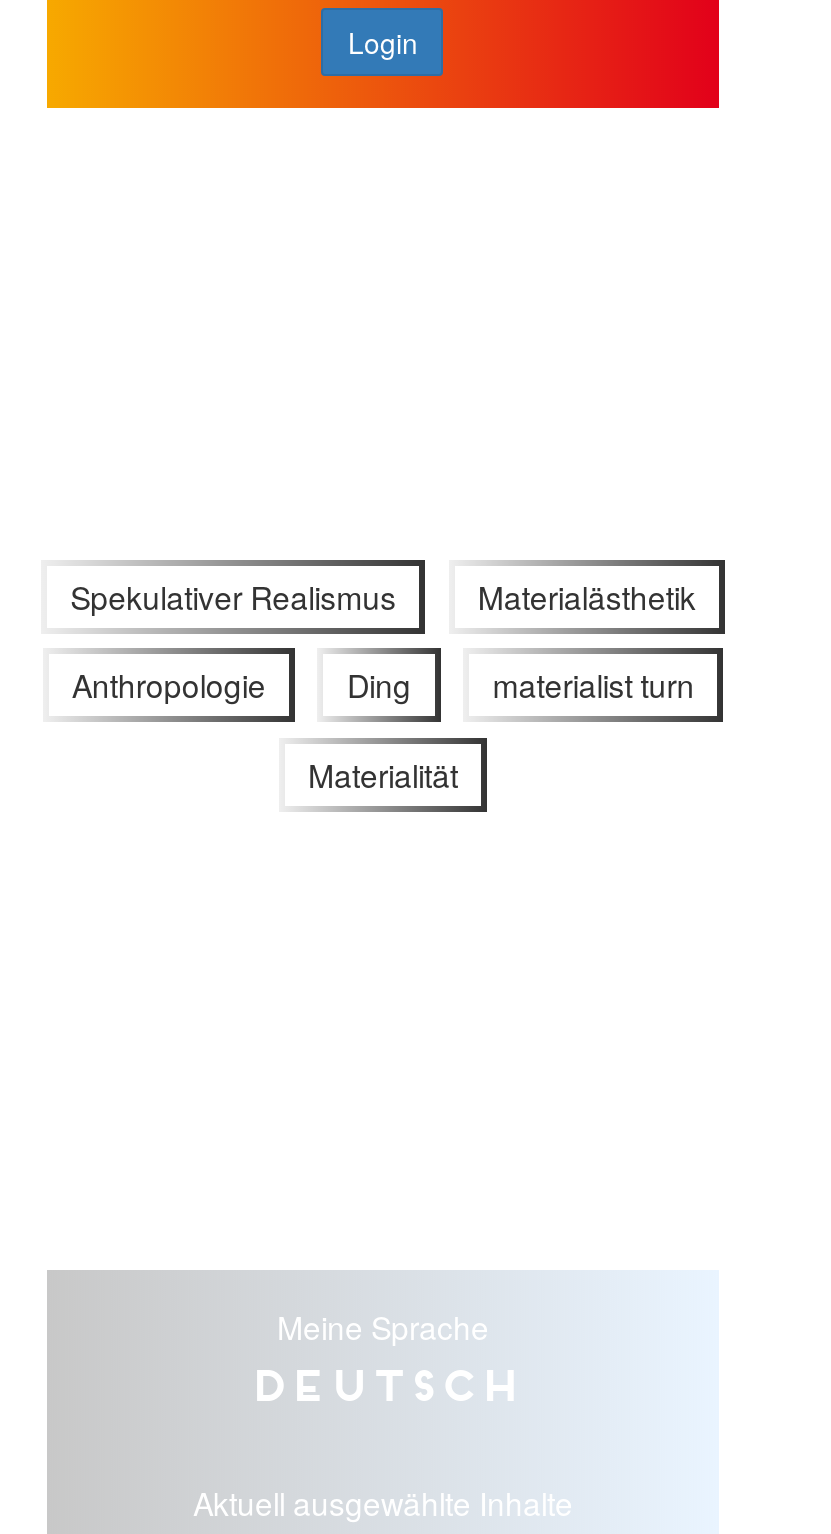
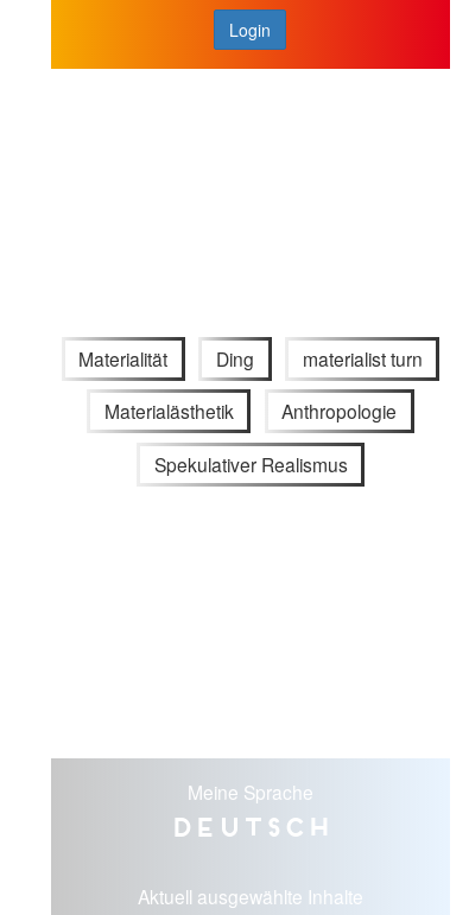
moved [70,573,696,706] -> [104,398,397,477]: Materialästhetik | Anthropologie | Spekulativer Realismus
moved [347,662,694,706] -> [216,345,422,371]: Ding | materialist turn
moved [308,751,458,795] -> [79,345,168,371]: Materialität

